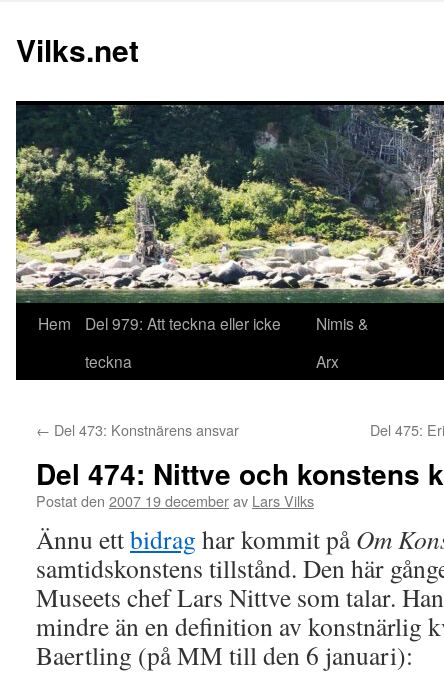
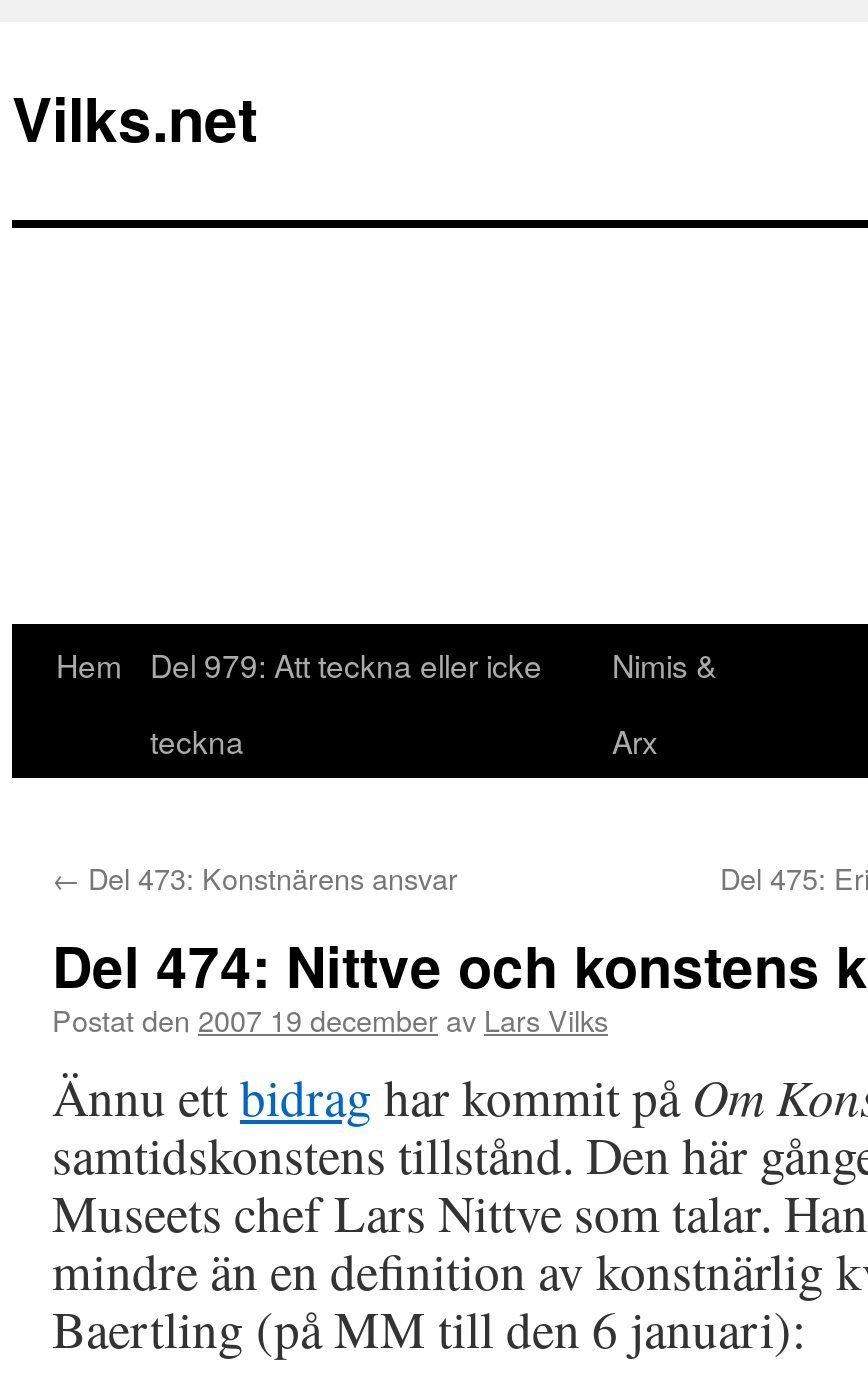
[15,104,441,303] [image] -> none

